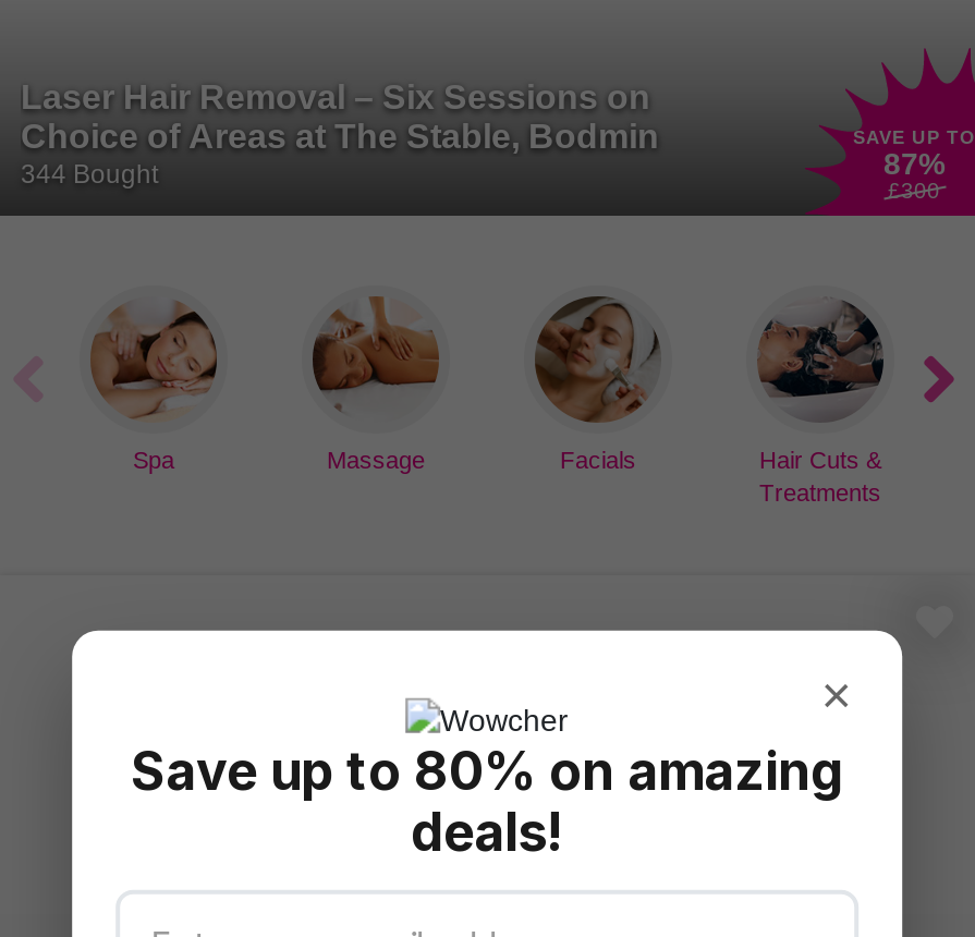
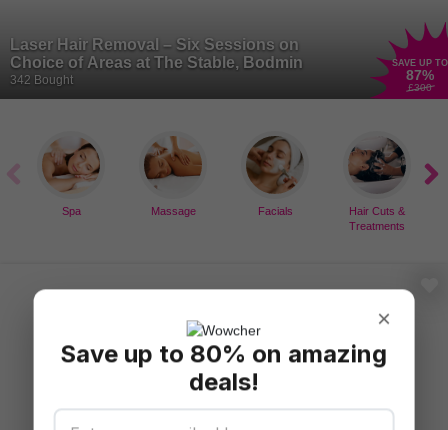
[21,159,158,190] 344 Bought -> [10,73,73,87] 342 Bought

